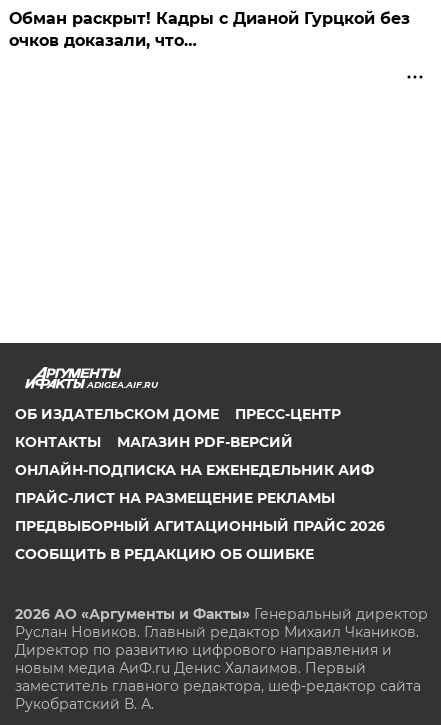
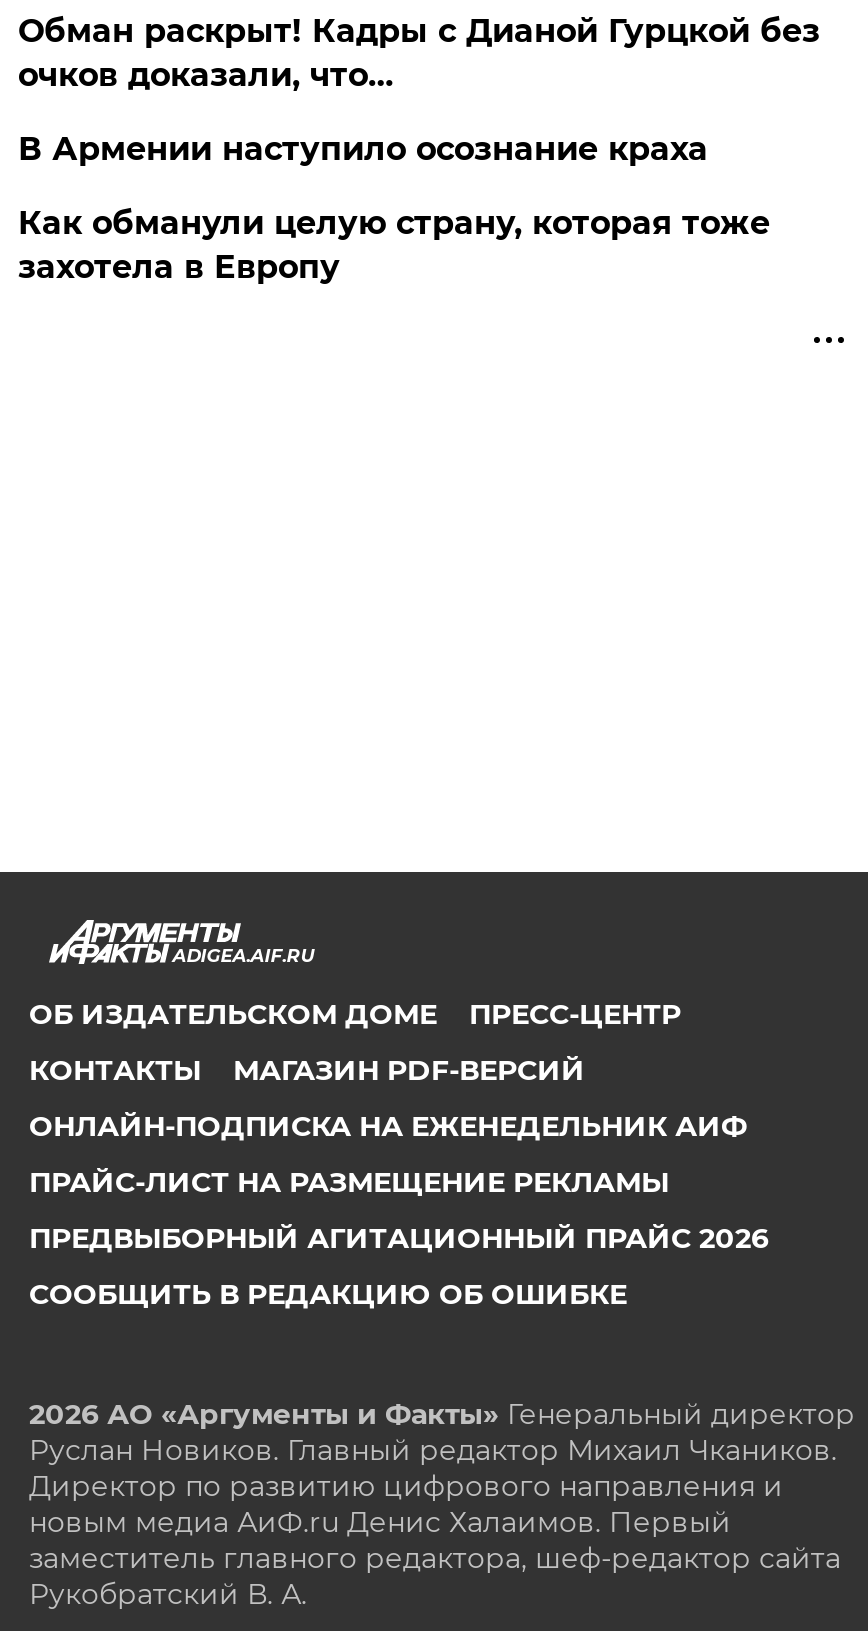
none -> [18,130,770,286] В Армении наступило осознание краха | Как обманули целую страну, которая тоже | захотела в Европу

